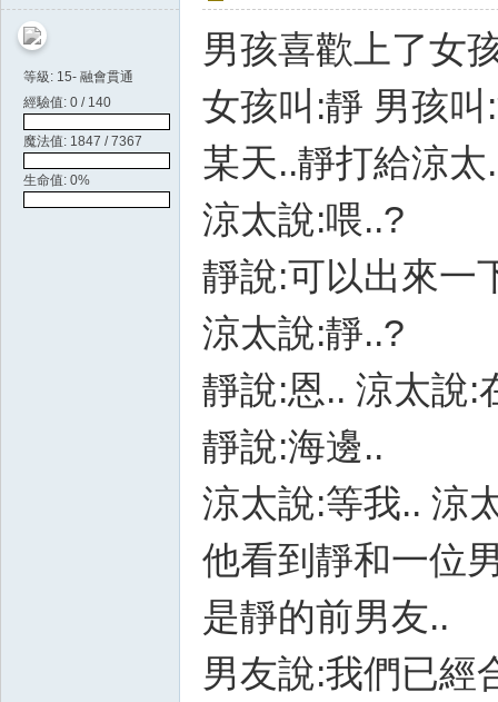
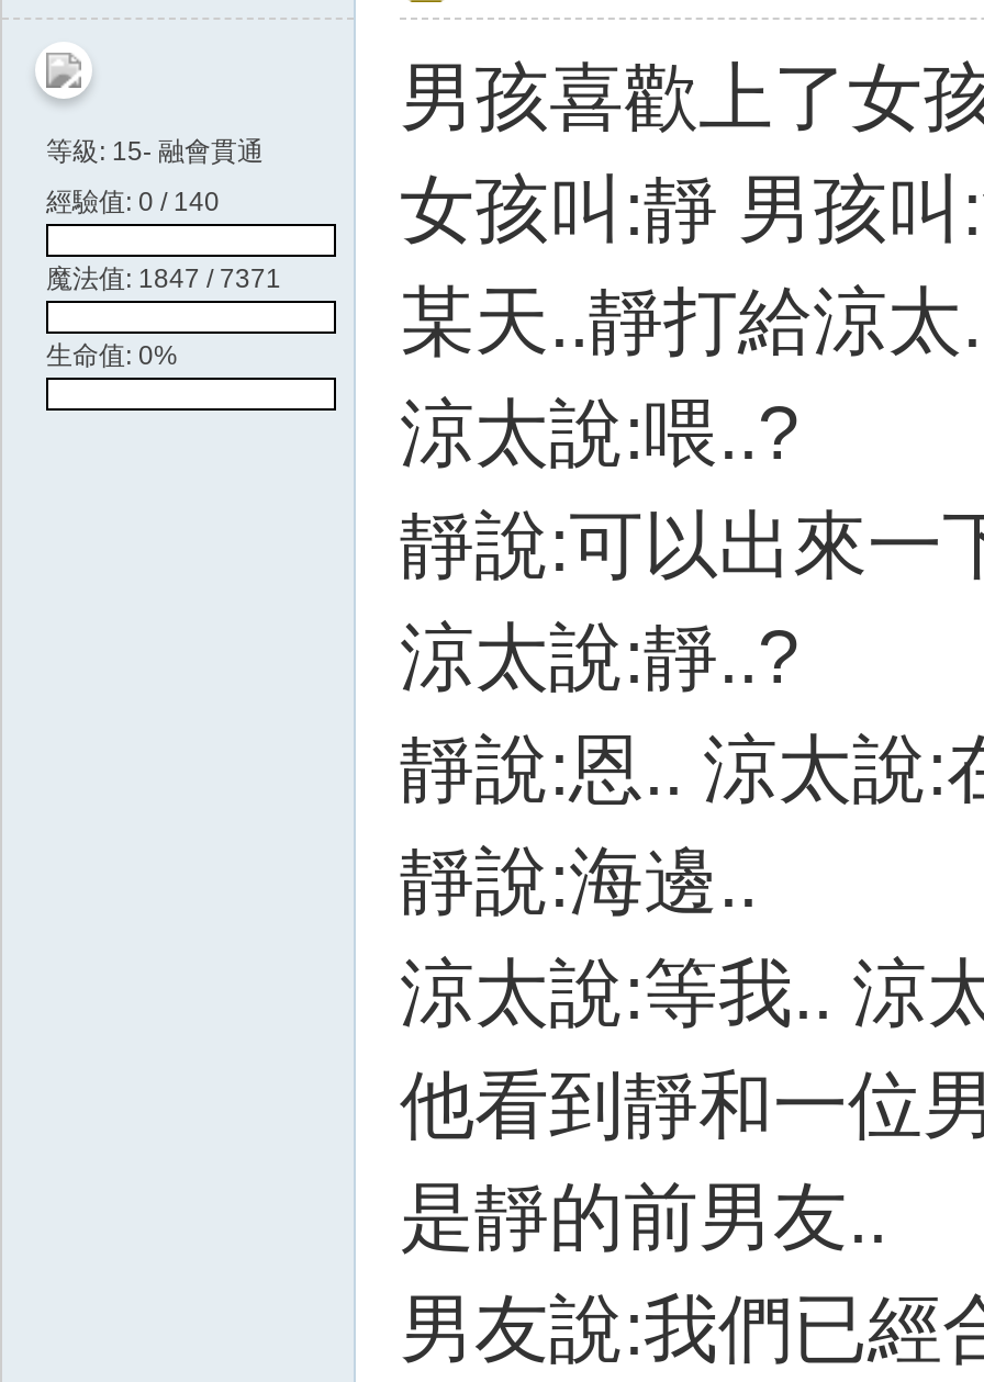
[23,134,142,149] 魔法值: 1847 / 7367 -> [46,263,281,294] 魔法值: 1847 / 7371

